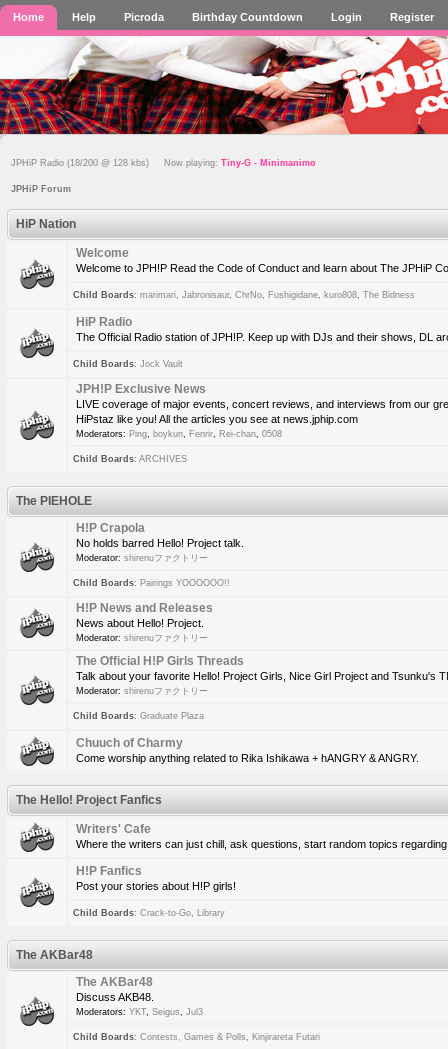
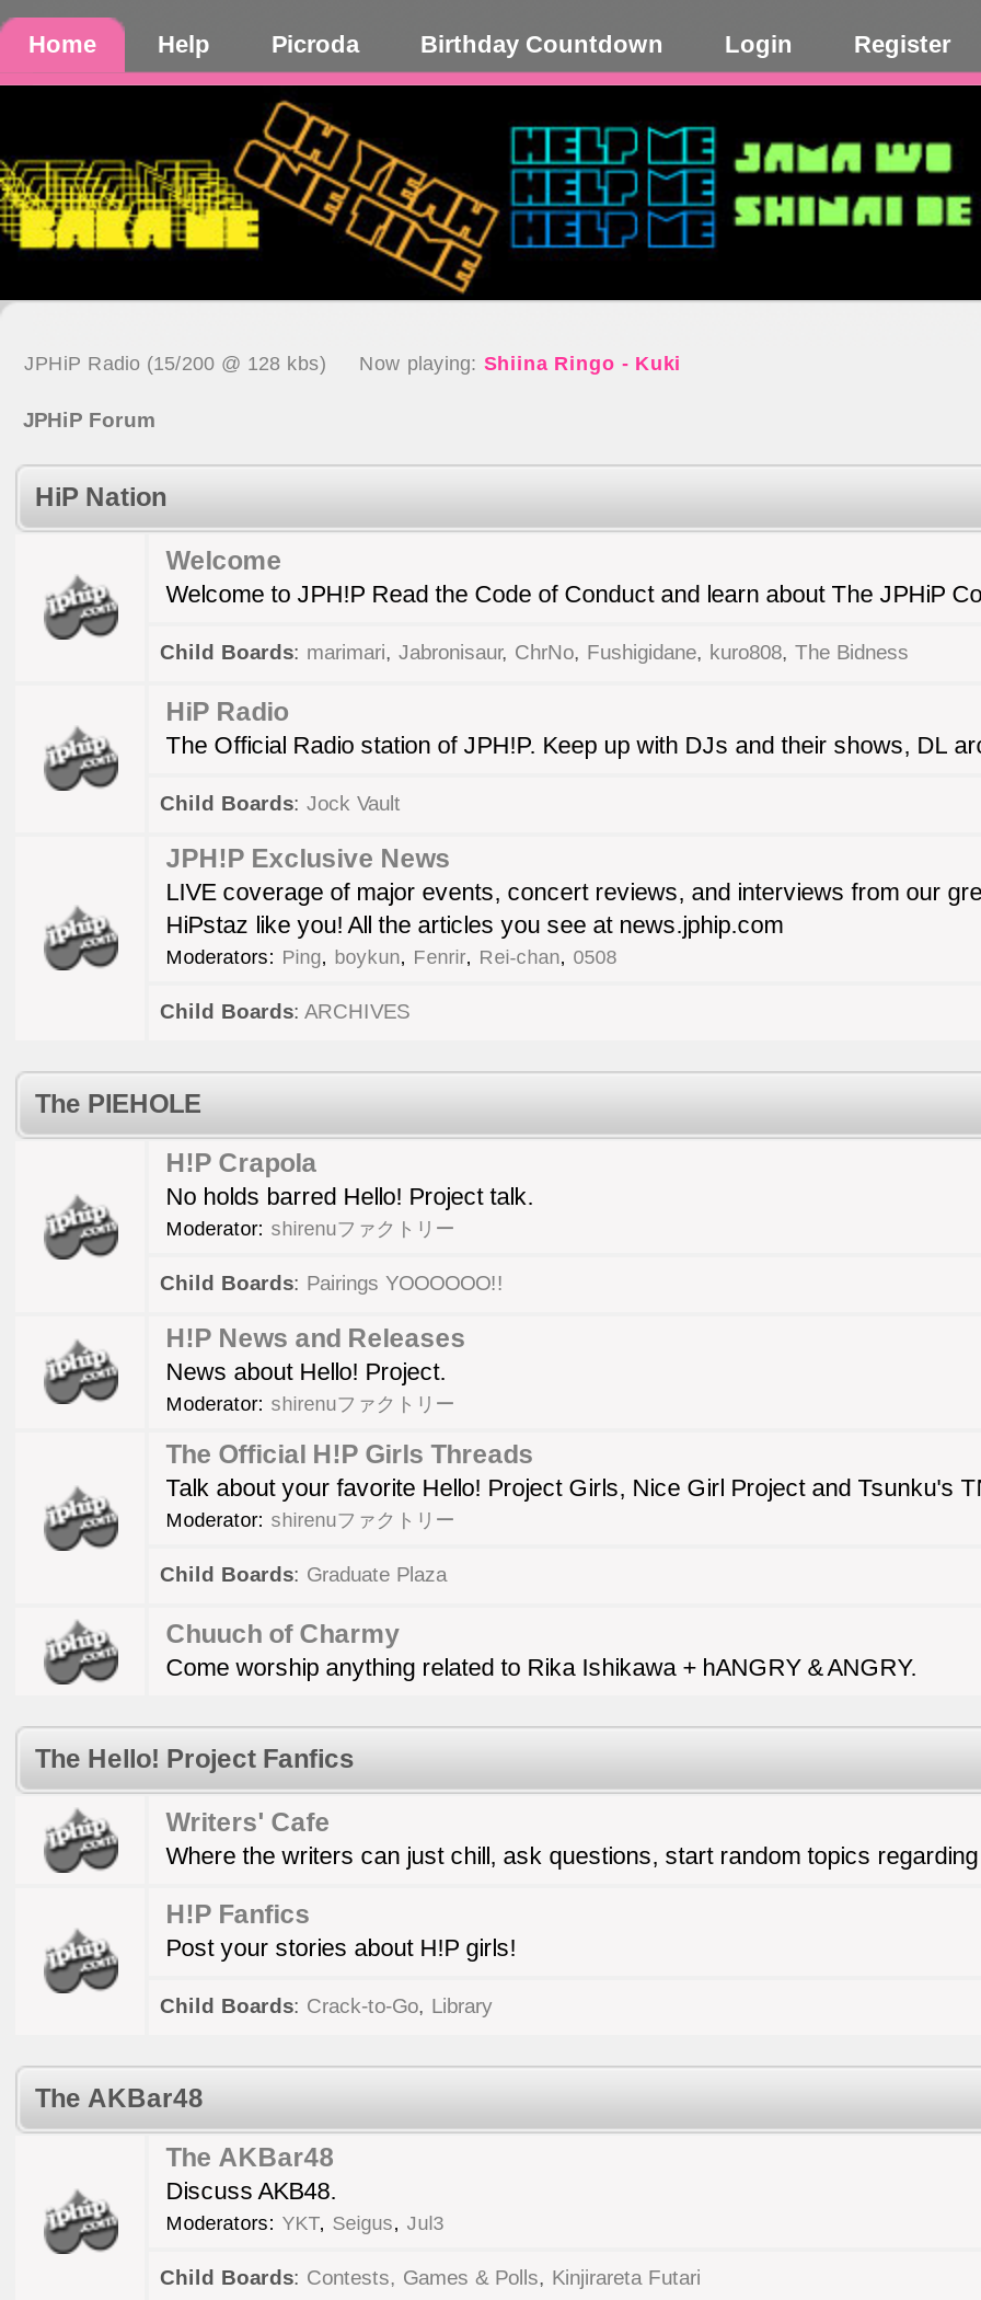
[3,35,445,168] [image] | JPHiP Radio (18/200 @ 128 kbs) Now playing: Tiny-G - Minimanimo -> [7,83,974,375] [image] | JPHiP Radio (15/200 @ 128 kbs) Now playing: Shiina Ringo - Kuki

